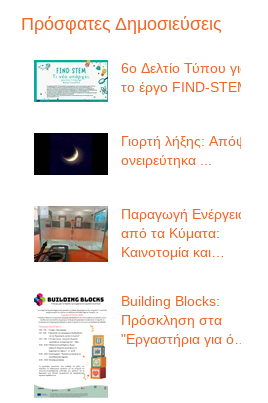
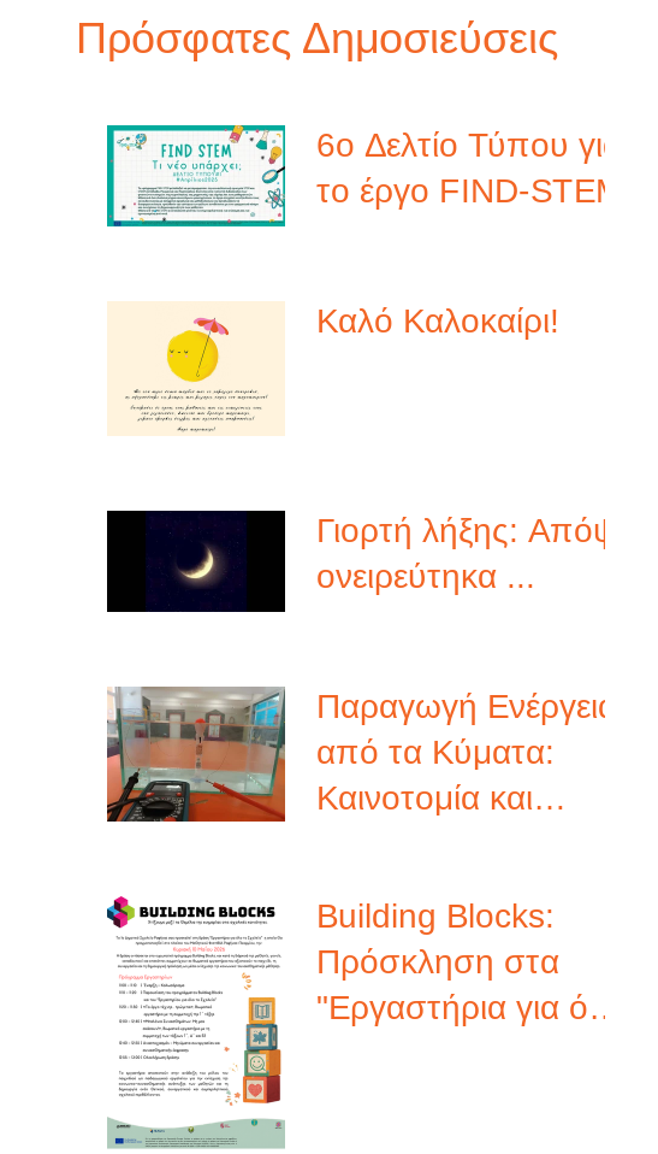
none -> [107,301,559,434] [image] | Καλό Καλοκαίρι!

